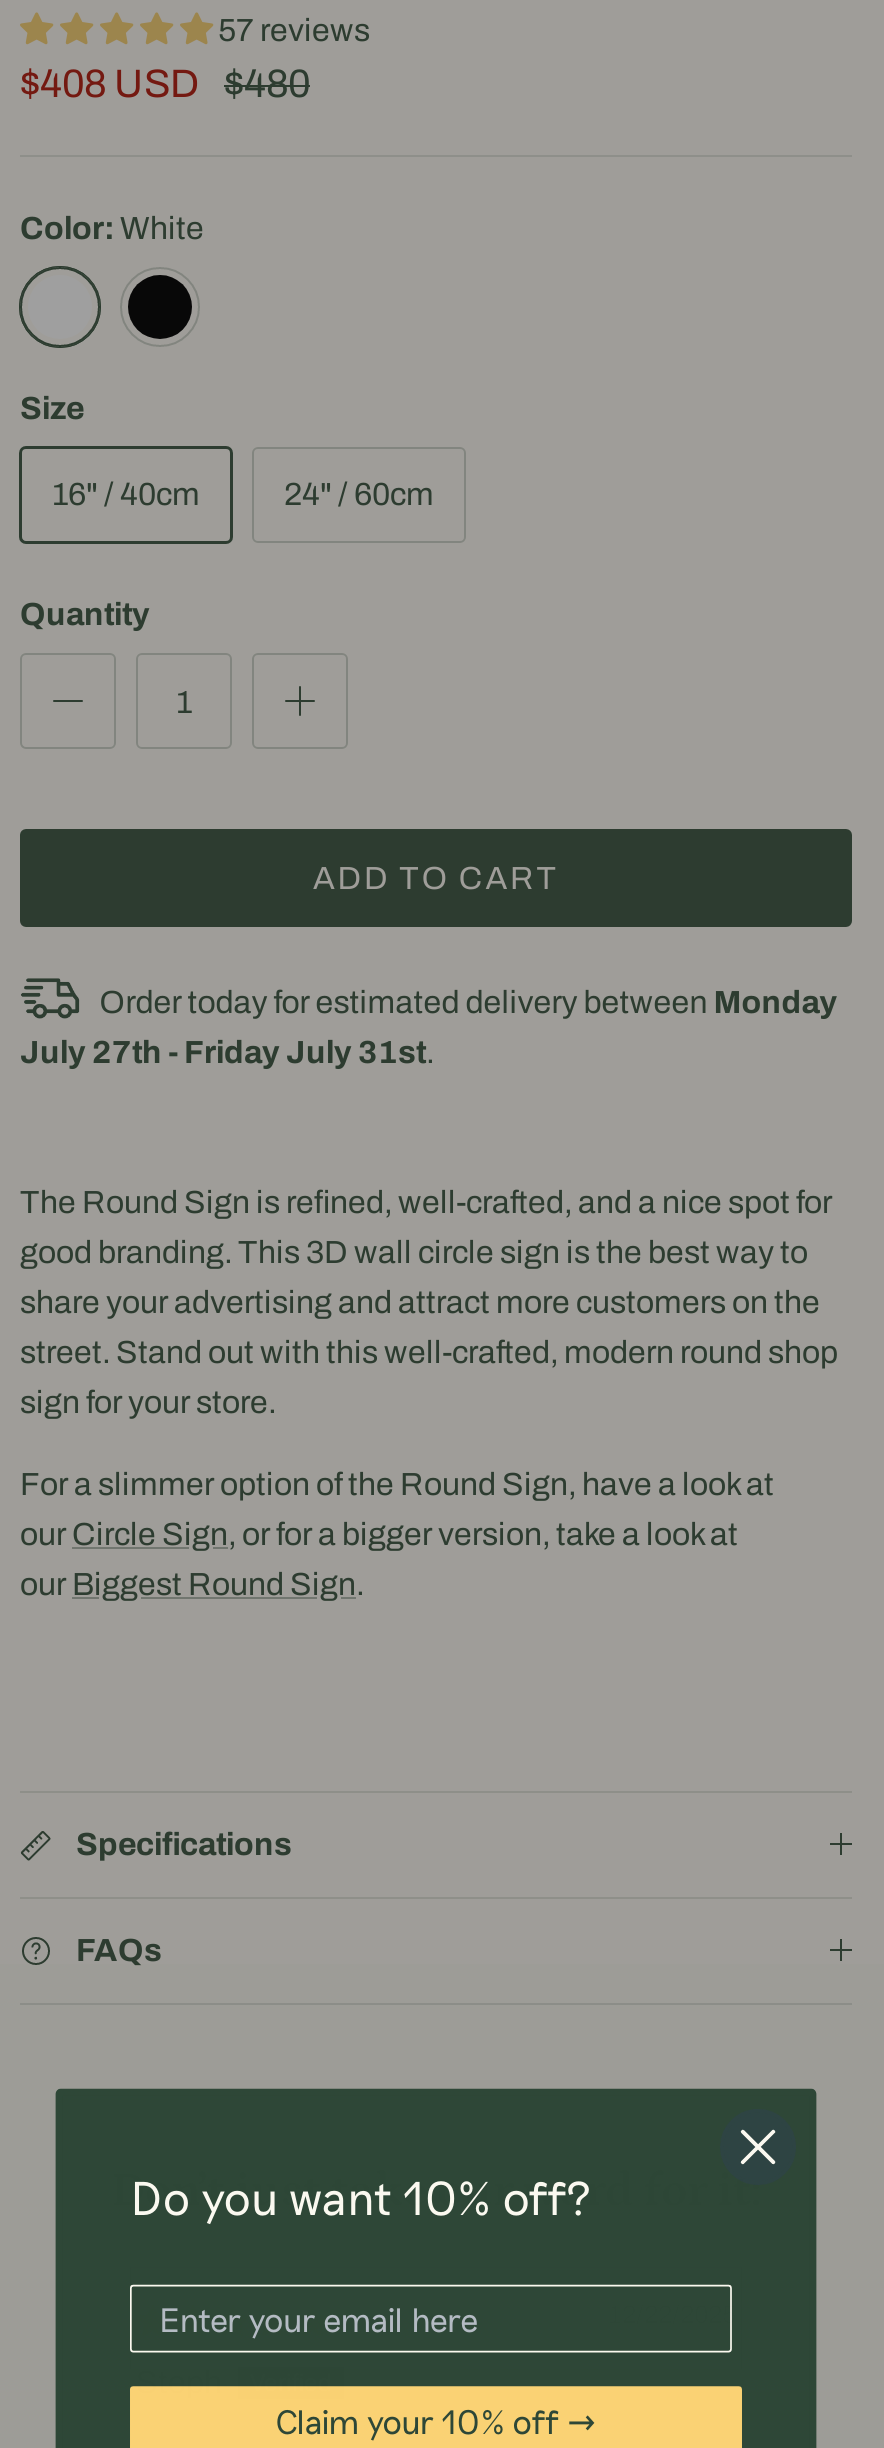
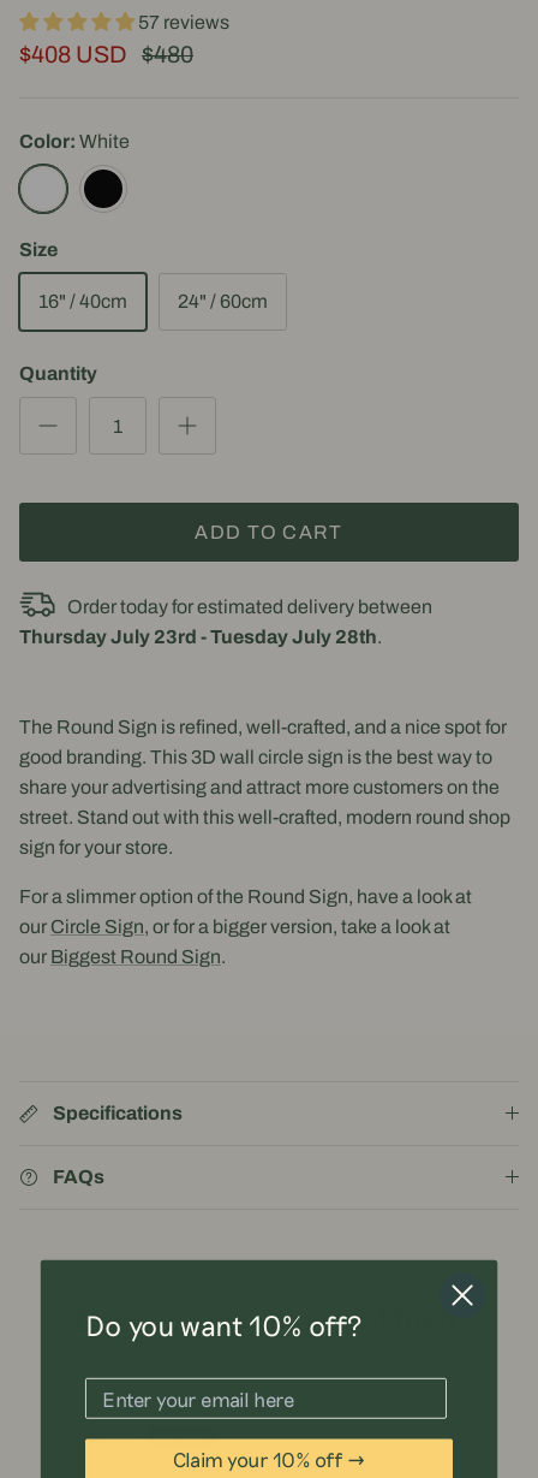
[100,985,838,1019] Order today for estimated delivery between Monday -> [67,596,432,617] Order today for estimated delivery between
[20,1035,434,1069] July 27th - Friday July 31st. -> [19,627,382,647] Thursday July 23rd - Tuesday July 28th.

